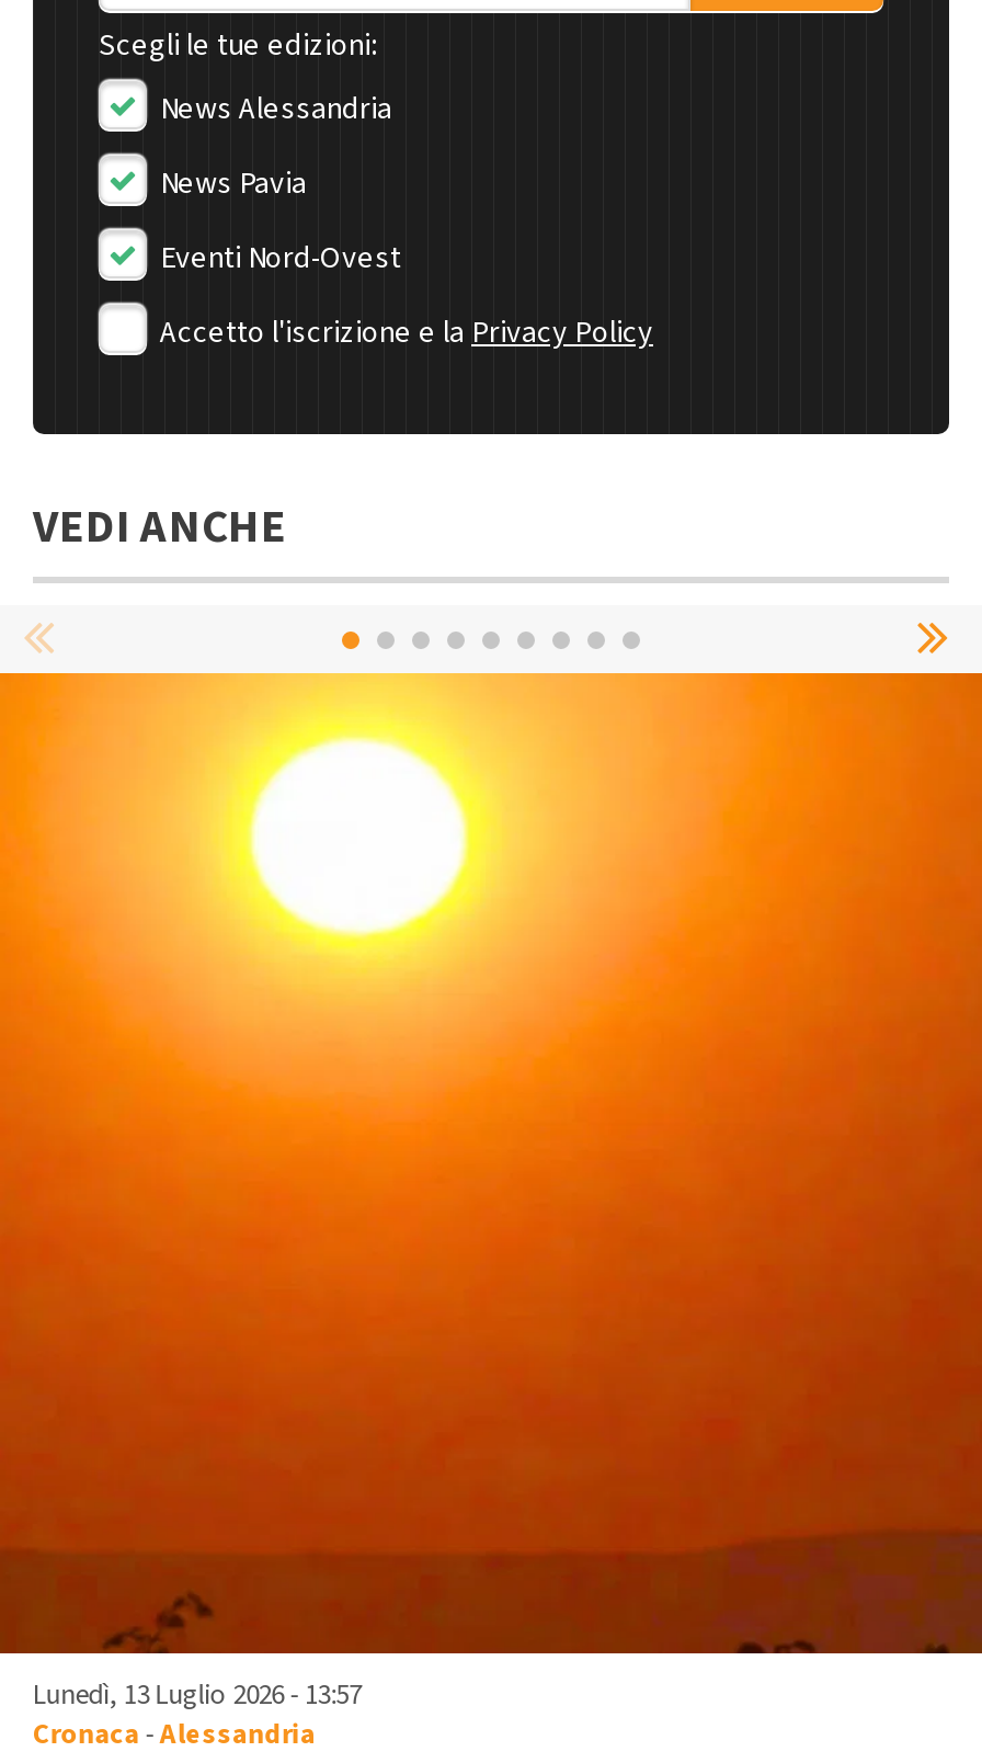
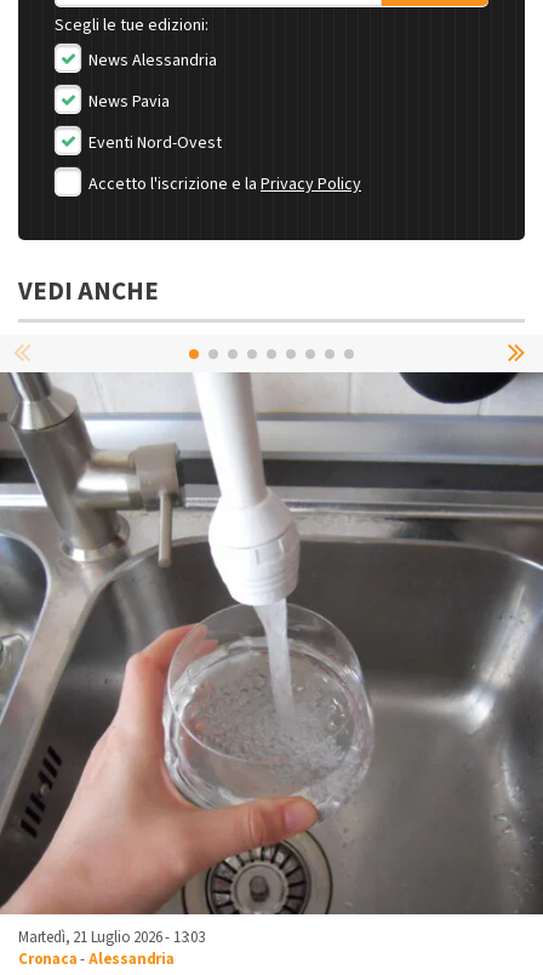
[7,671,975,1714] [image] | Lunedì, 13 Luglio 2026 - 13:57 -> [4,371,539,948] [image] | Martedì, 21 Luglio 2026 - 13:03

